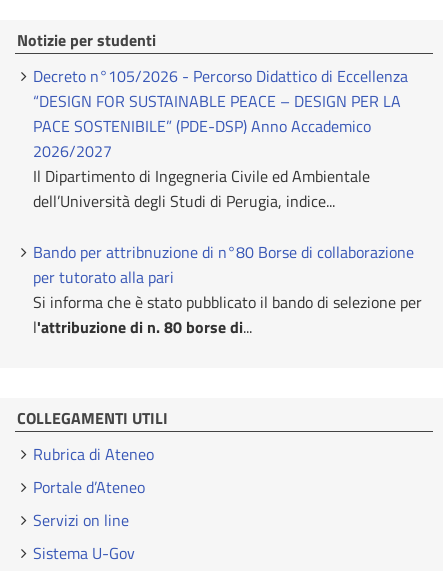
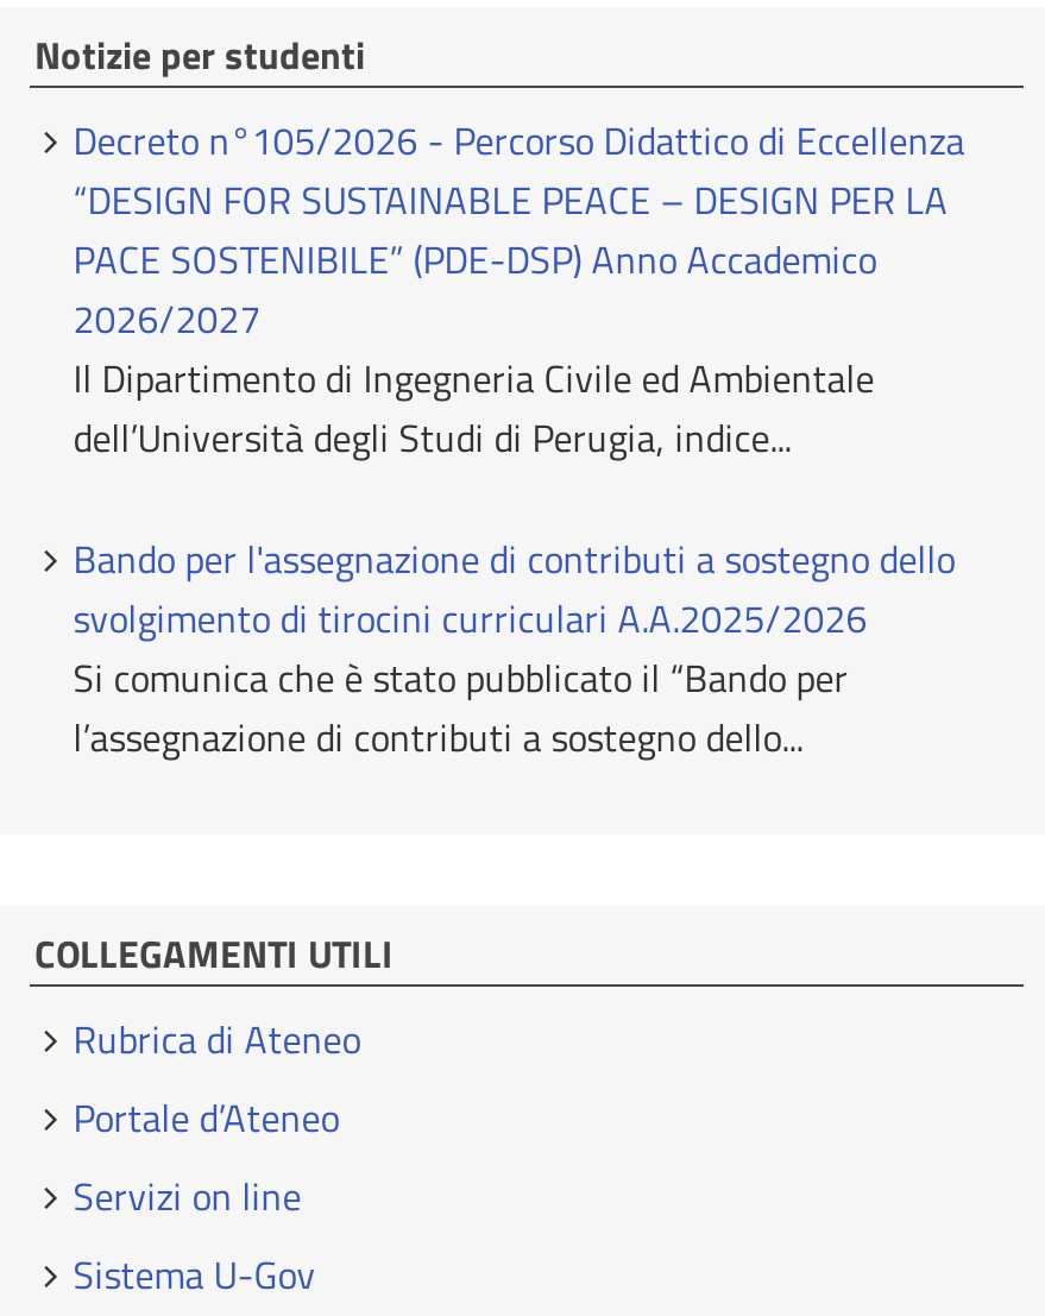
[33,240,422,339] Bando per attribnuzione di n°80 Borse di collaborazione | per tutorato alla pari | Si informa che è stato pubblicato il bando di selezione per | l'attribuzione di n. 80 borse di... -> [73,531,955,767] Bando per l'assegnazione di contributi a sostegno dello | svolgimento di tirocini curriculari A.A.2025/2026 | Si comunica che è stato pubblicato il “Bando per | l’assegnazione di contributi a sostegno dello...

